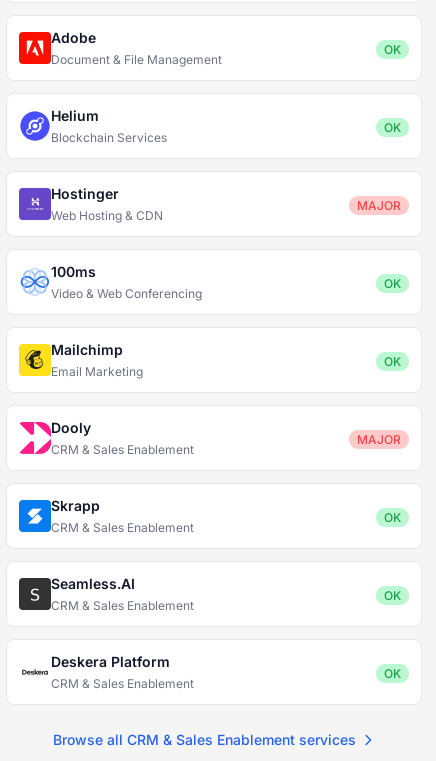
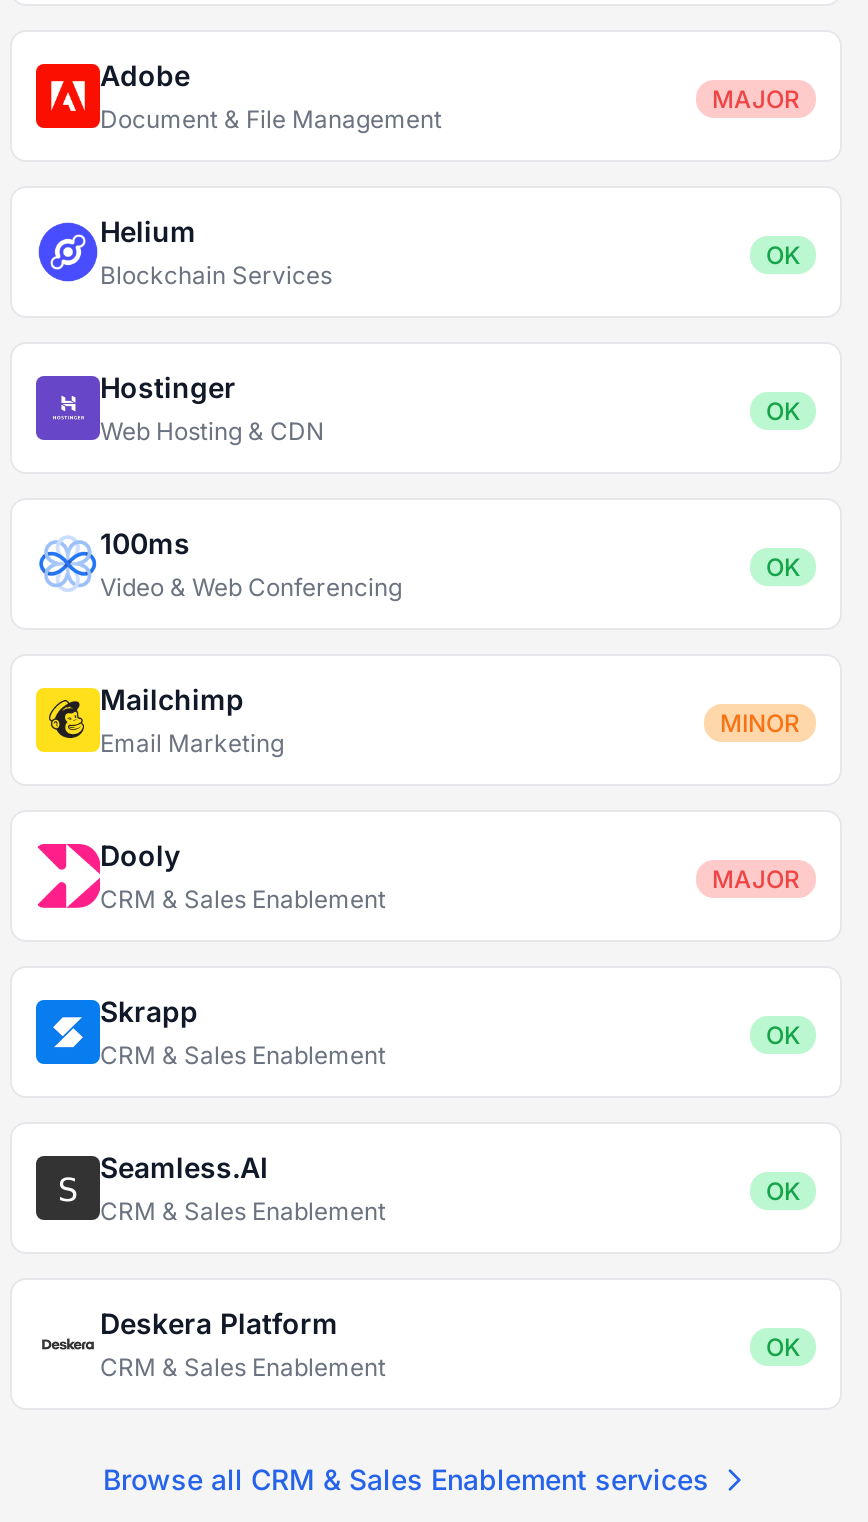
[384,42,401,57] OK -> [712,84,800,114] MAJOR
[357,198,401,213] MAJOR -> [766,396,800,426] OK
[384,354,401,369] OK -> [720,708,800,738] MINOR

